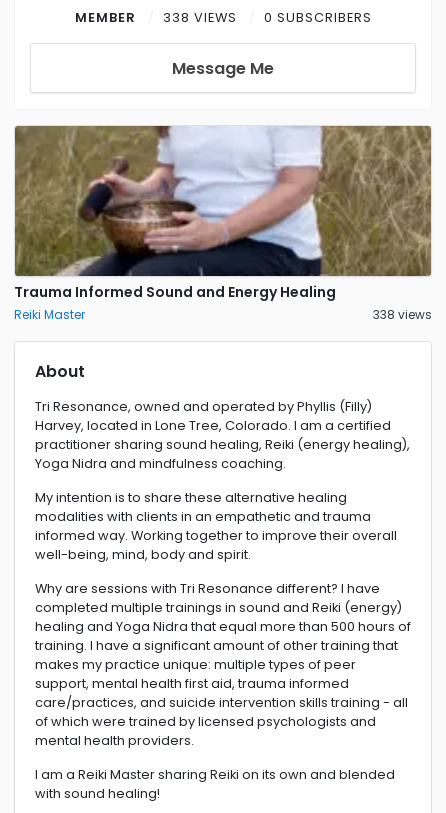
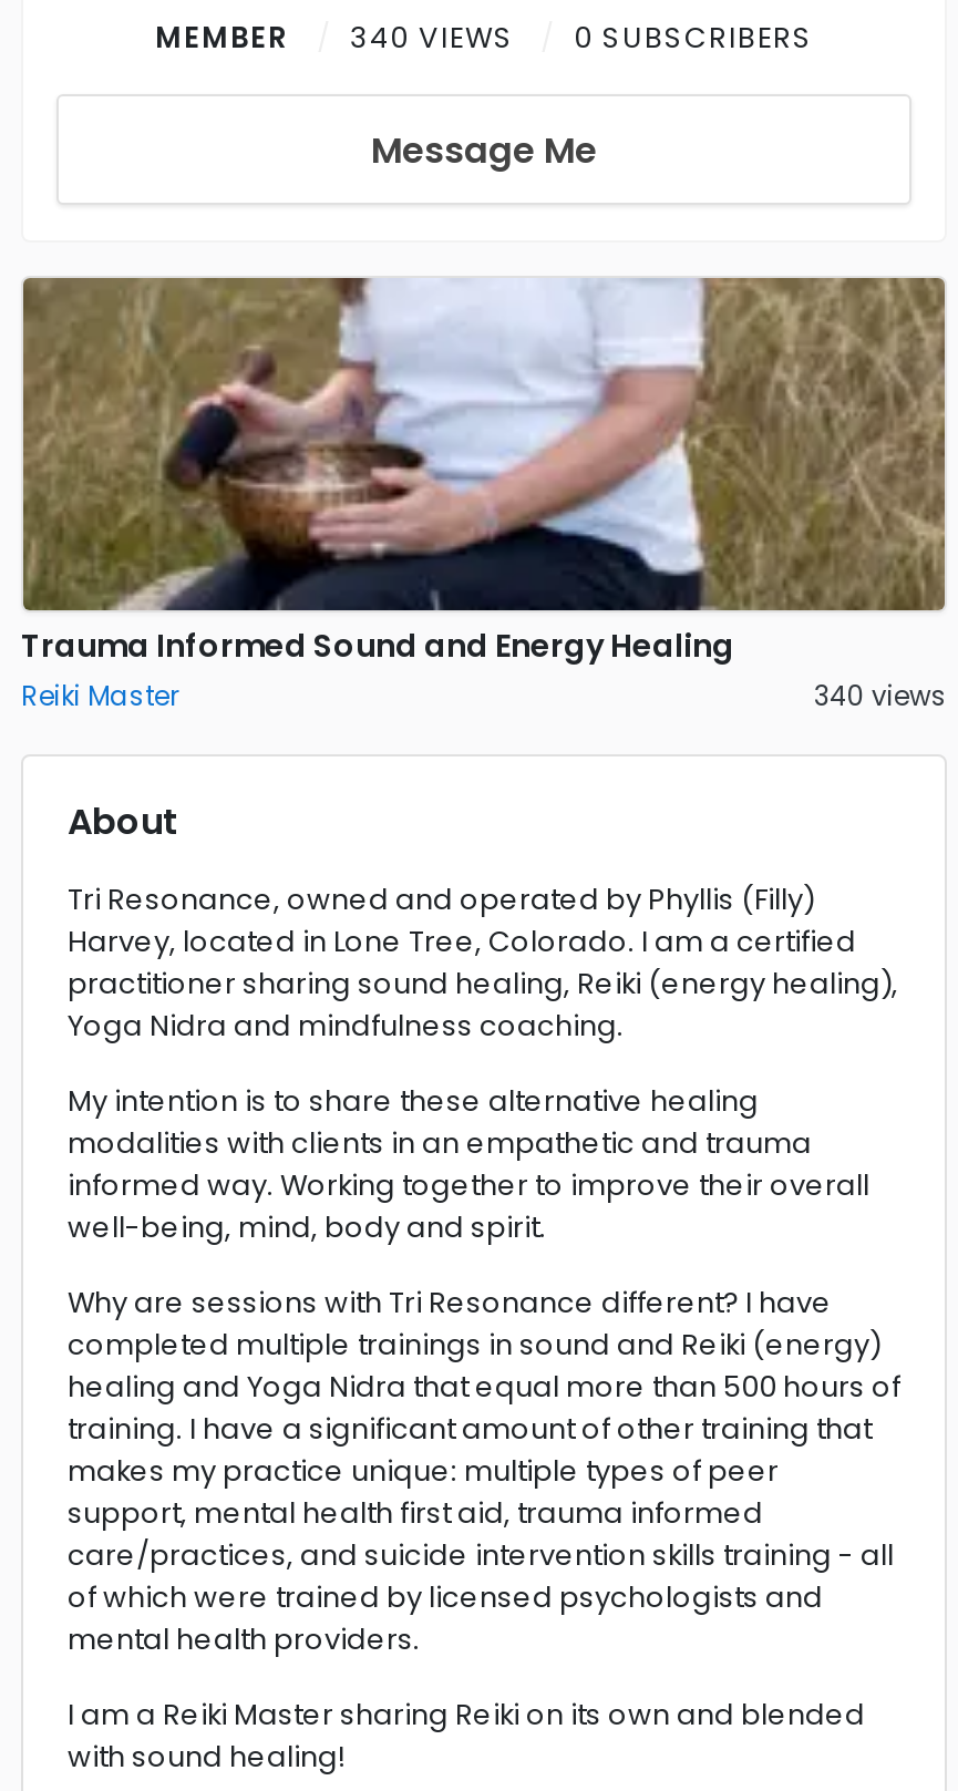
[74,9,371,26] MEMBER 338 VIEWS 0 SUBSCRIBERS -> [155,19,813,56] MEMBER 340 VIEWS 0 SUBSCRIBERS
[373,306,432,323] 338 views -> [814,677,947,714] 340 views

